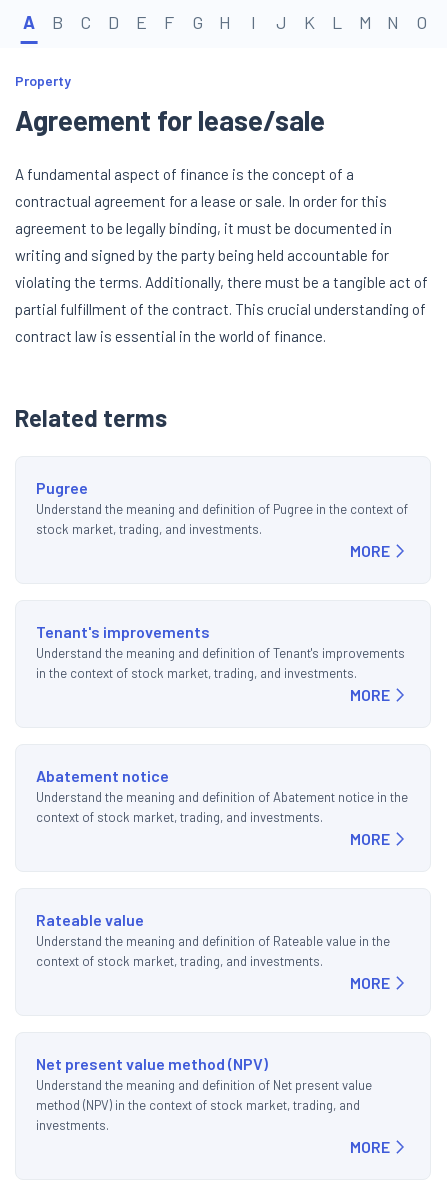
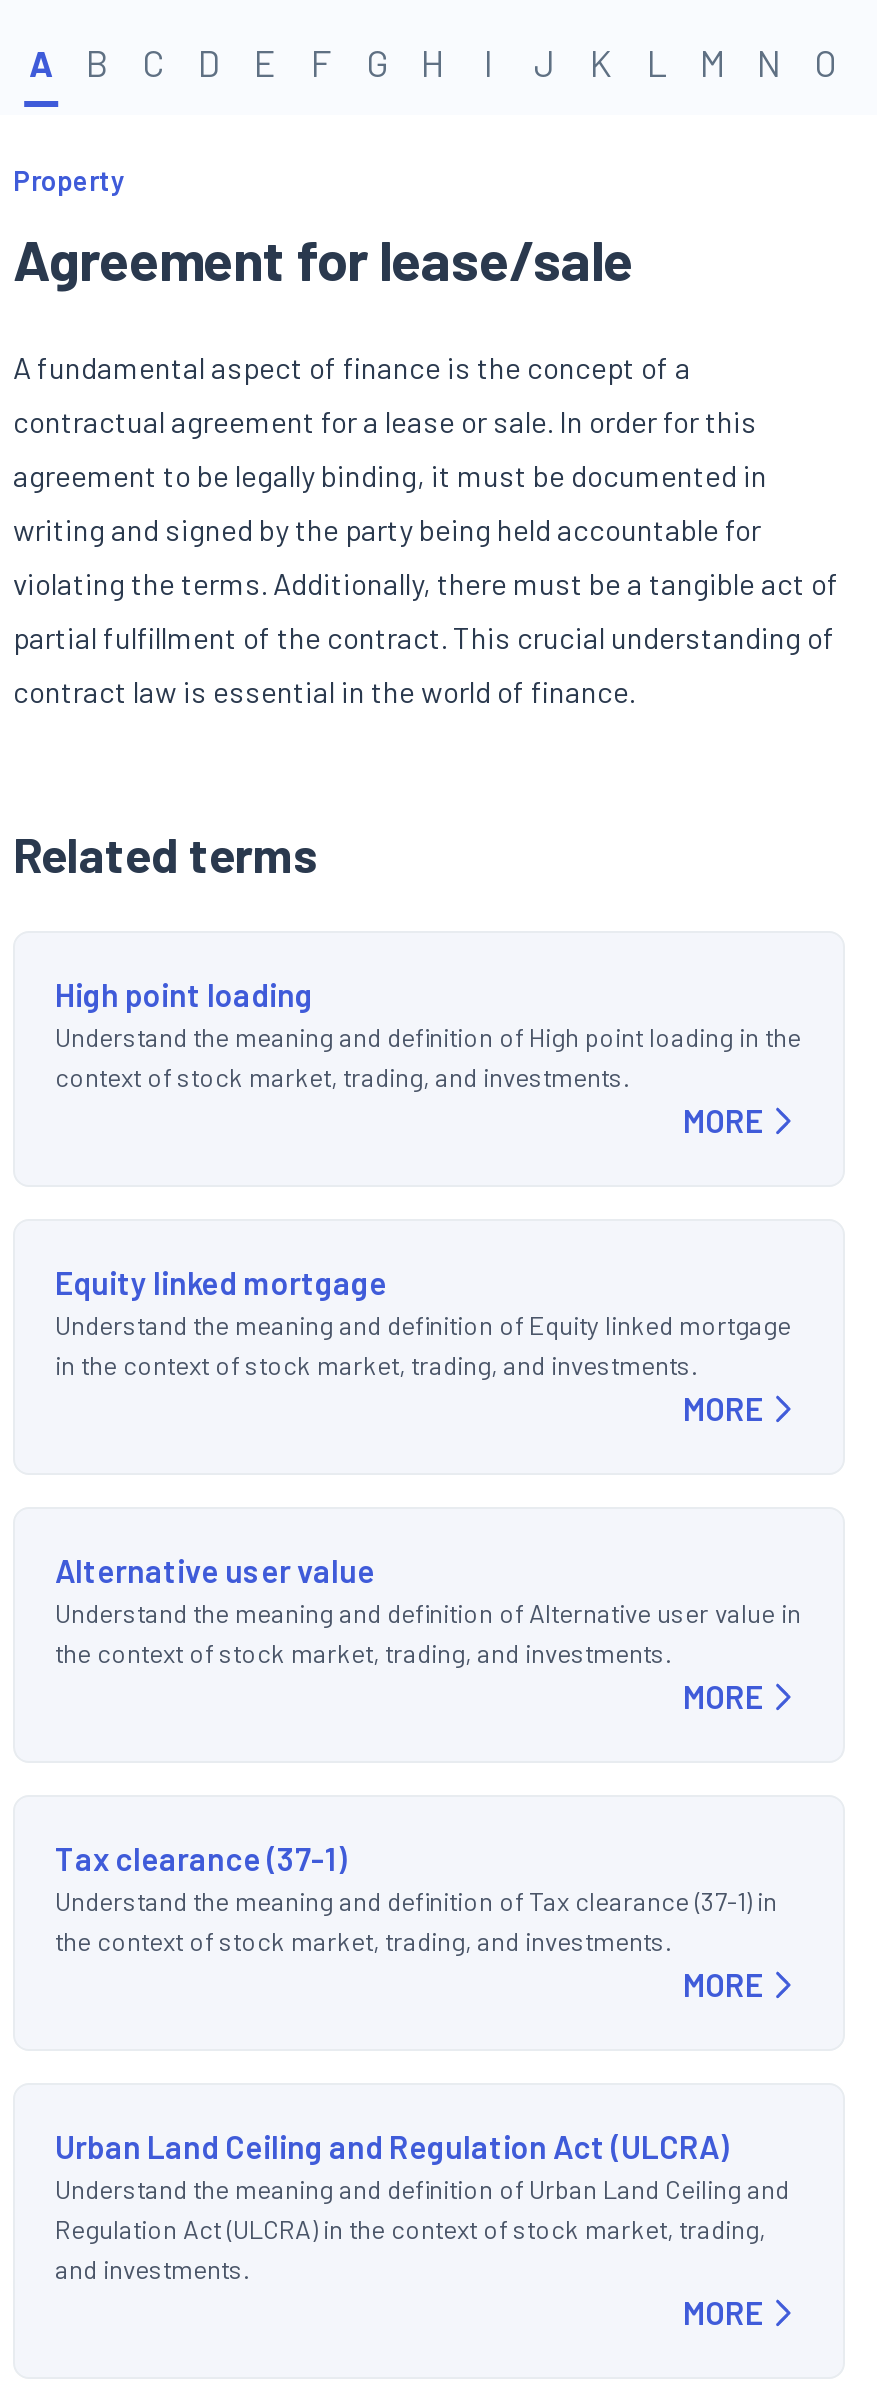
[36,478,408,537] Pugree | Understand the meaning and definition of Pugree in the context of | stock market, trading, and investments. -> [55,975,801,1093] High point loading | Understand the meaning and definition of High point loading in the | context of stock market, trading, and investments.
[36,622,405,661] Tenant's improvements | Understand the meaning and definition of Tenant's improvements -> [55,1263,791,1341] Equity linked mortgage | Understand the meaning and definition of Equity linked mortgage
[36,766,408,825] Abatement notice | Understand the meaning and definition of Abatement notice in the | context of stock market, trading, and investments. -> [55,1551,801,1669] Alternative user value | Understand the meaning and definition of Alternative user value in | the context of stock market, trading, and investments.
[36,910,390,969] Rateable value | Understand the meaning and definition of Rateable value in the | context of stock market, trading, and investments. -> [55,1839,777,1957] Tax clearance (37-1) | Understand the meaning and definition of Tax clearance (37-1) in | the context of stock market, trading, and investments.
[36,1054,372,1133] Net present value method (NPV) | Understand the meaning and definition of Net present value | method (NPV) in the context of stock market, trading, and | investments. -> [55,2127,789,2285] Urban Land Ceiling and Regulation Act (ULCRA) | Understand the meaning and definition of Urban Land Ceiling and | Regulation Act (ULCRA) in the context of stock market, trading, | and investments.

